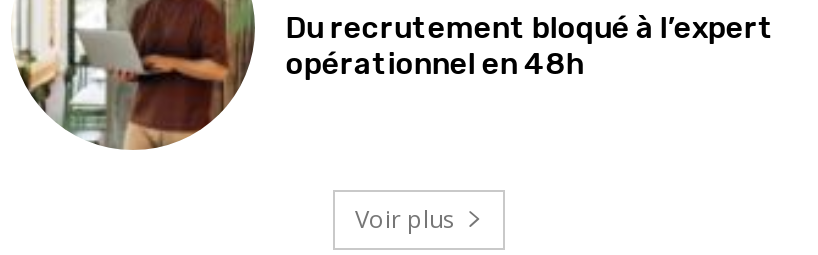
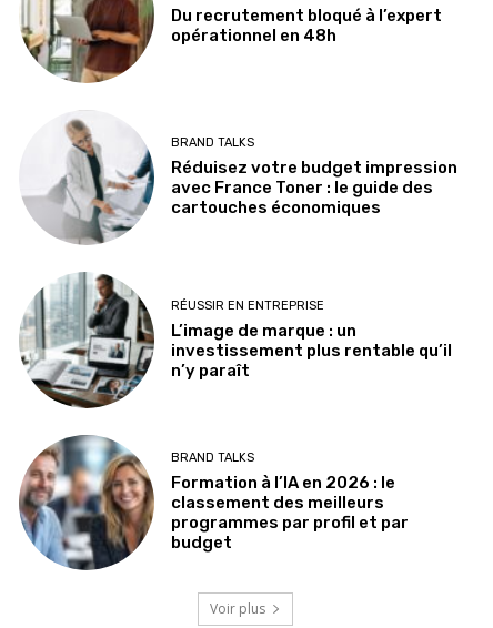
none -> [18,434,409,571] [image] | BRAND TALKS | Formation à l’IA en 2026 : le | classement des meilleurs | programmes par profil et par | budget
none -> [19,271,452,409] [image] | RÉUSSIR EN ENTREPRISE | L’image de marque : un | investissement plus rentable qu’il | n’y paraît
none -> [29,118,458,245] [image] | BRAND TALKS | Réduisez votre budget impression | avec France Toner : le guide des | cartouches économiques

